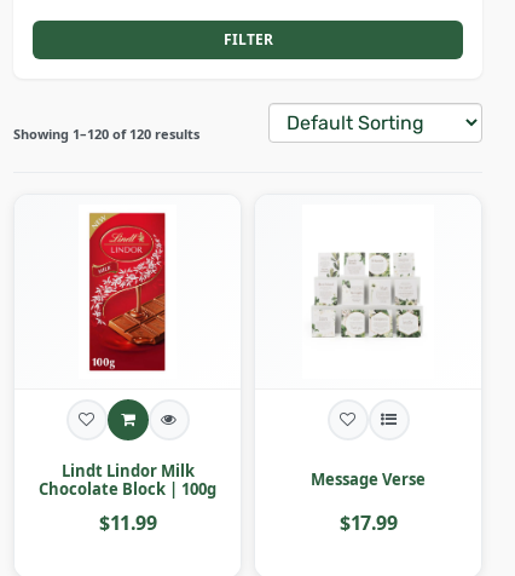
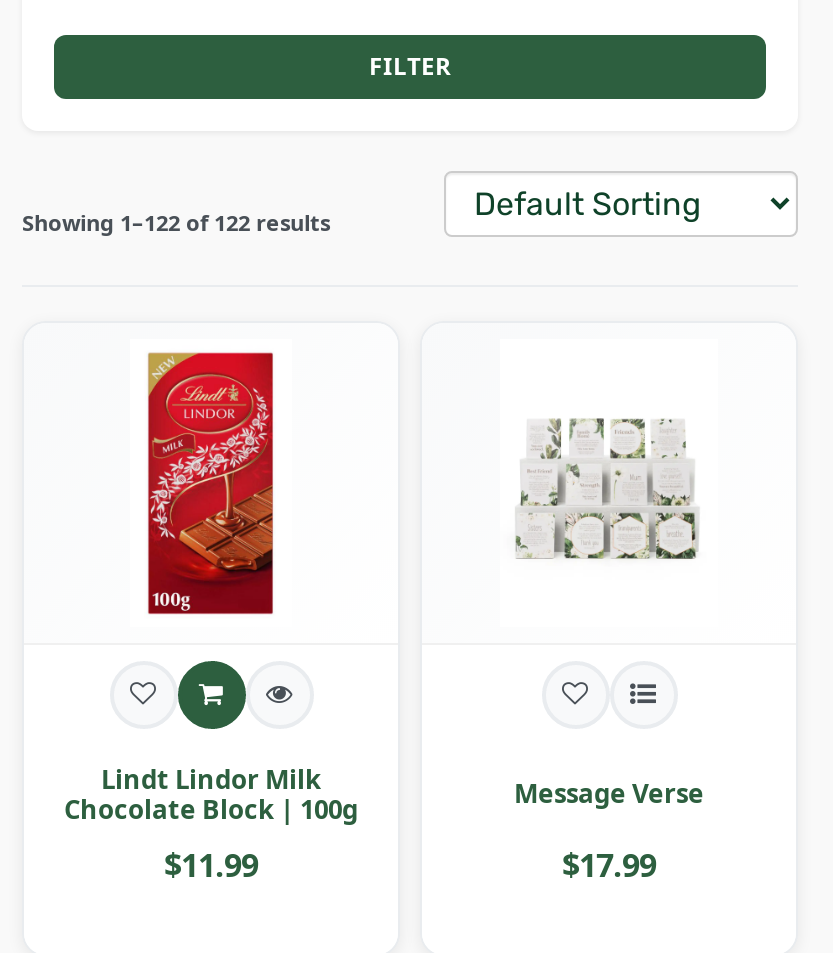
[13,125,199,143] Showing 1–120 of 120 results -> [22,207,330,237] Showing 1–122 of 122 results

